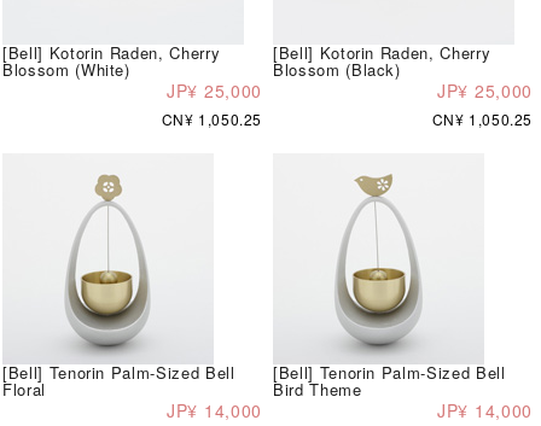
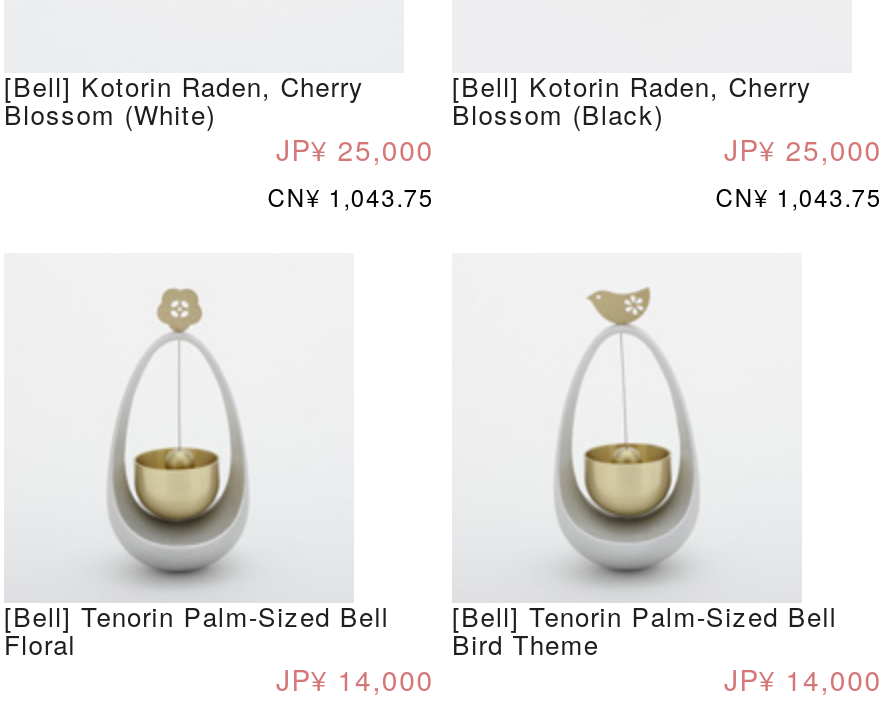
[162,108,262,129] CN¥ 1,050.25 -> [268,178,434,212] CN¥ 1,043.75
[432,108,533,129] CN¥ 1,050.25 -> [716,178,882,212] CN¥ 1,043.75

